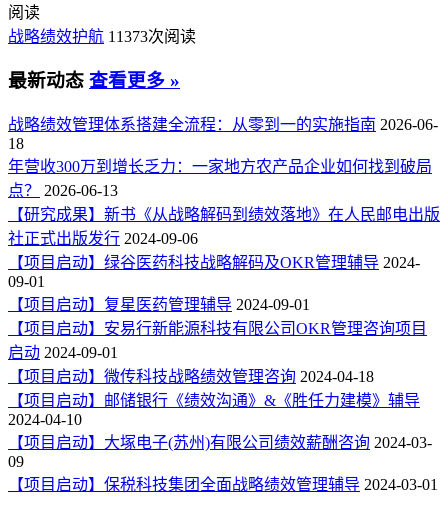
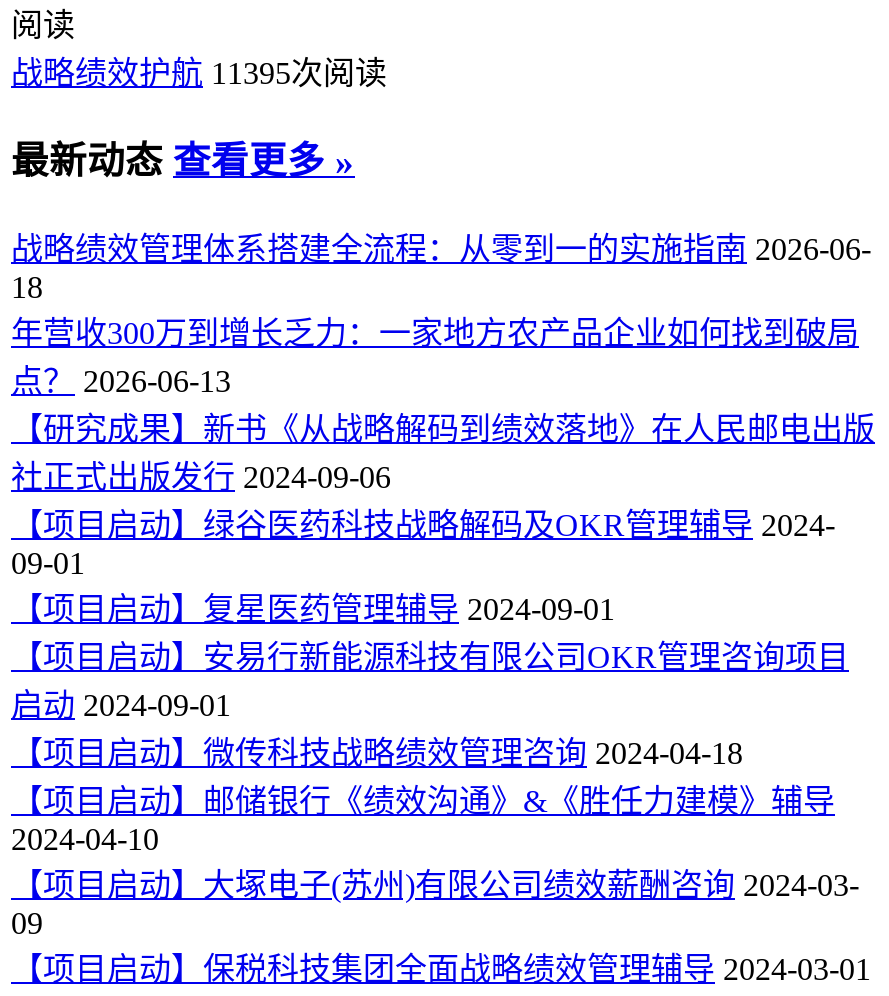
[8,28,196,45] 战略绩效护航 11373次阅读 -> [11,55,387,89] 战略绩效护航 11395次阅读

